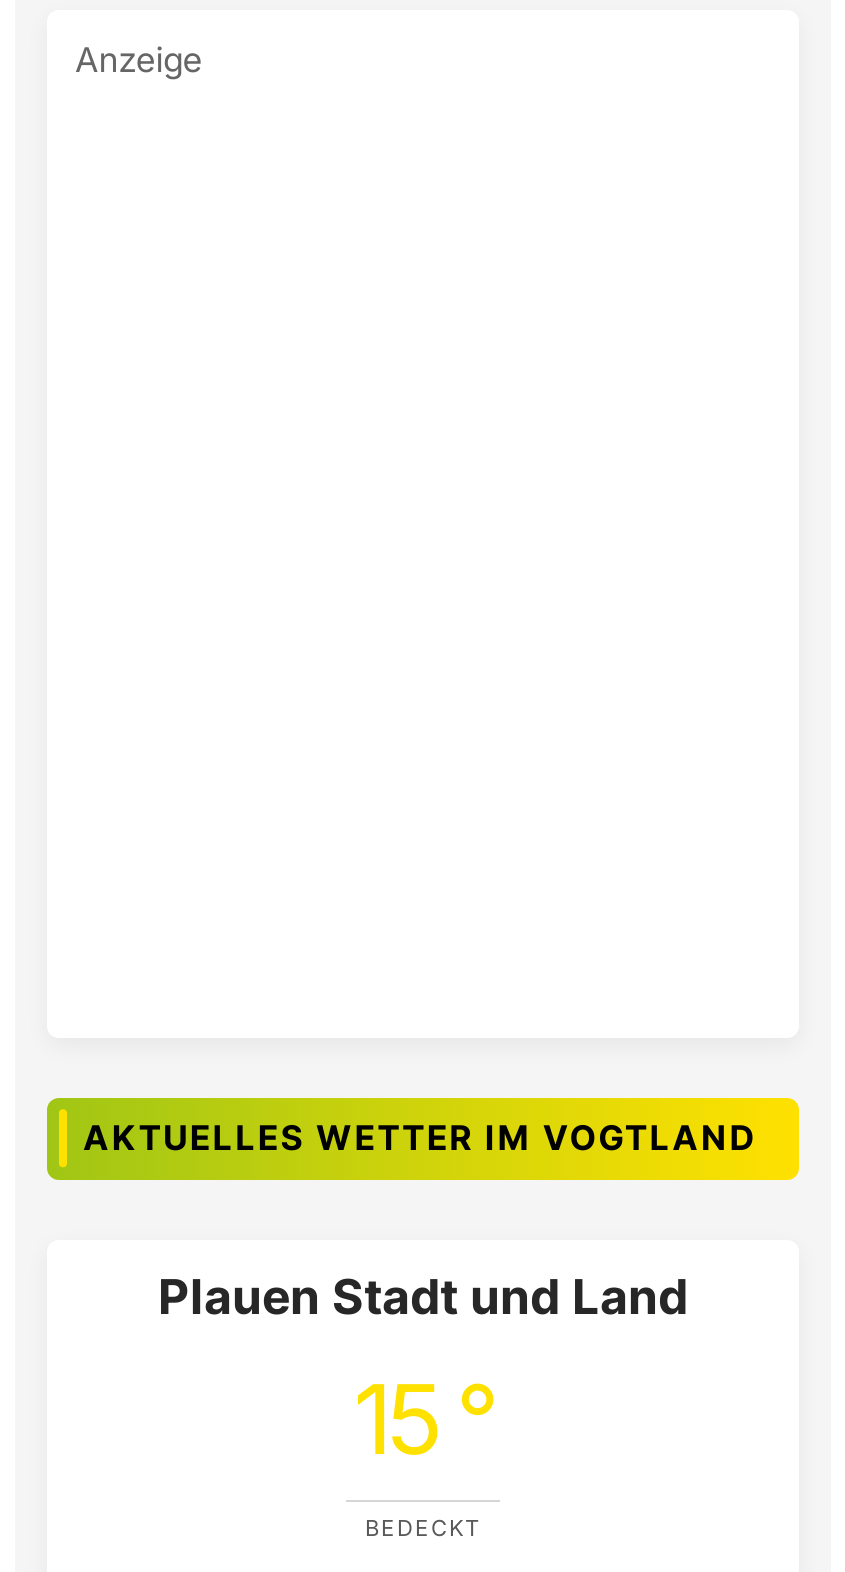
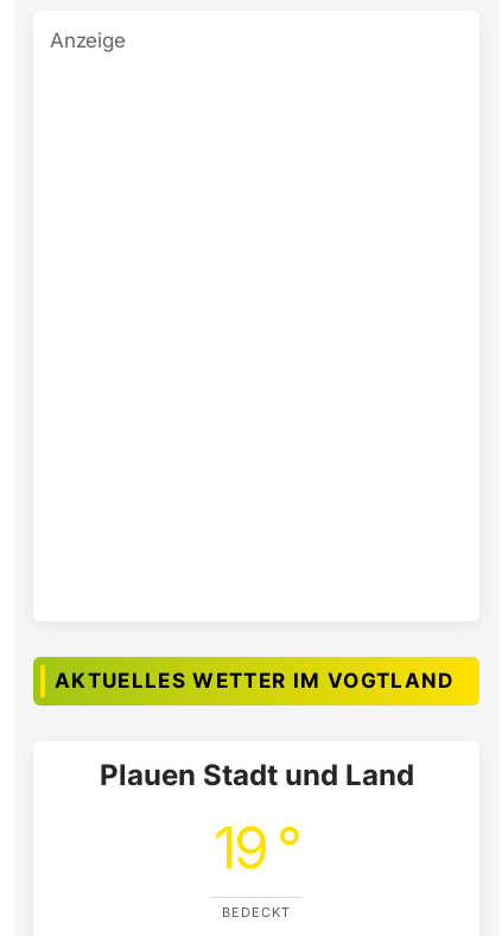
[353,1360,493,1478] 15 ° -> [214,813,299,883] 19 °

